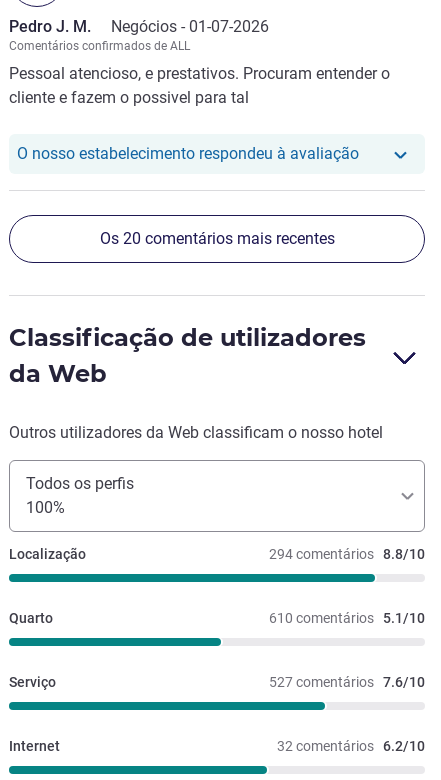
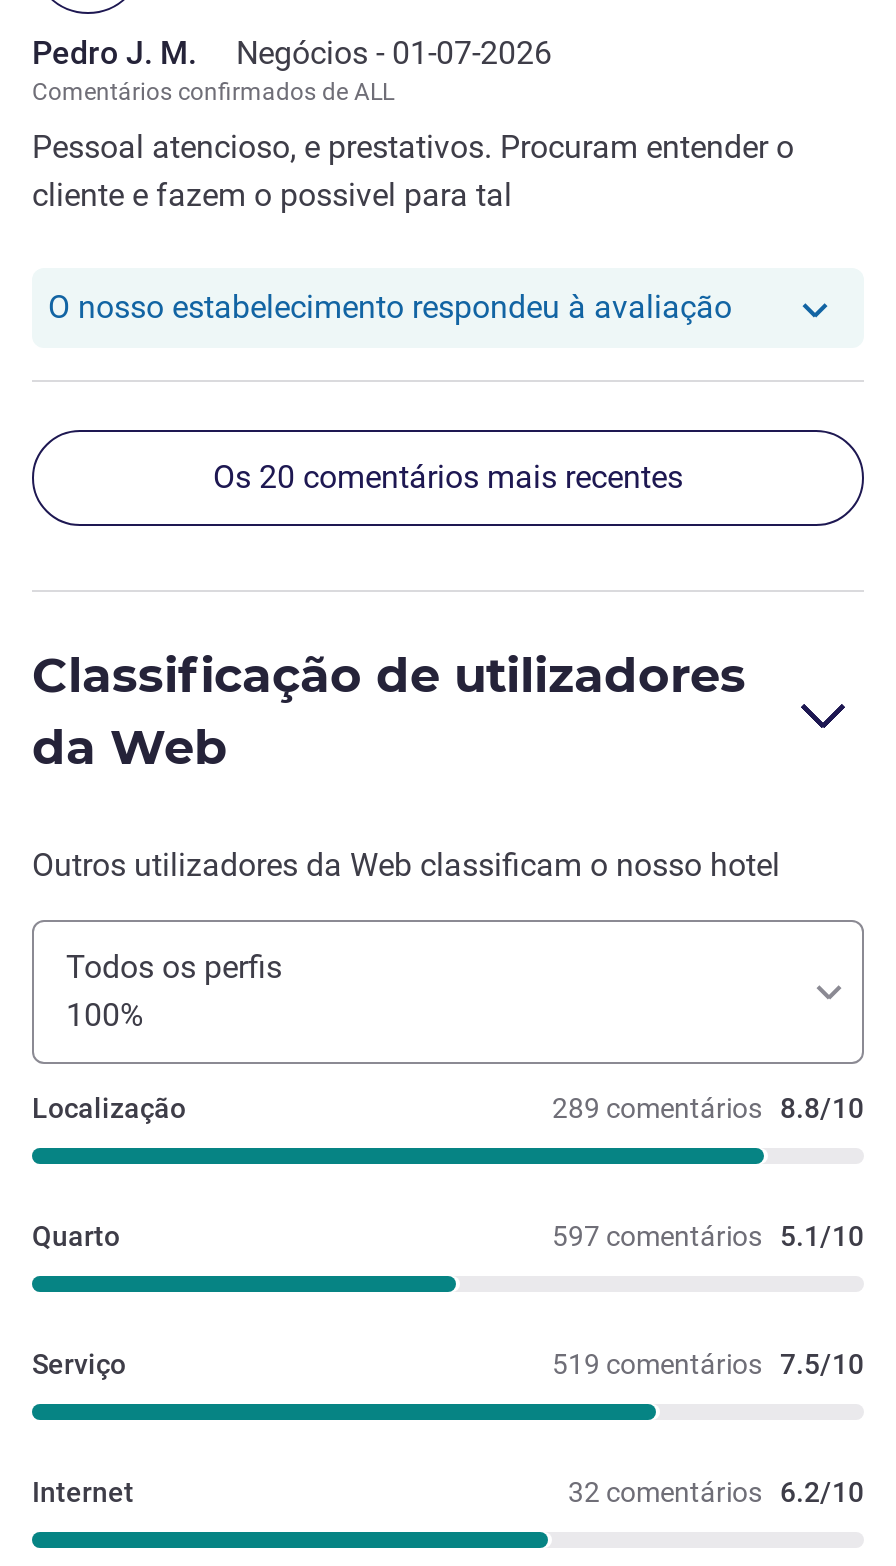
[269,546,425,562] 294 comentários 8.8/10 -> [552,1092,864,1124] 289 comentários 8.8/10
[269,610,425,626] 610 comentários 5.1/10 -> [552,1220,864,1252] 597 comentários 5.1/10
[269,674,425,690] 527 comentários 7.6/10 -> [552,1348,864,1380] 519 comentários 7.5/10

